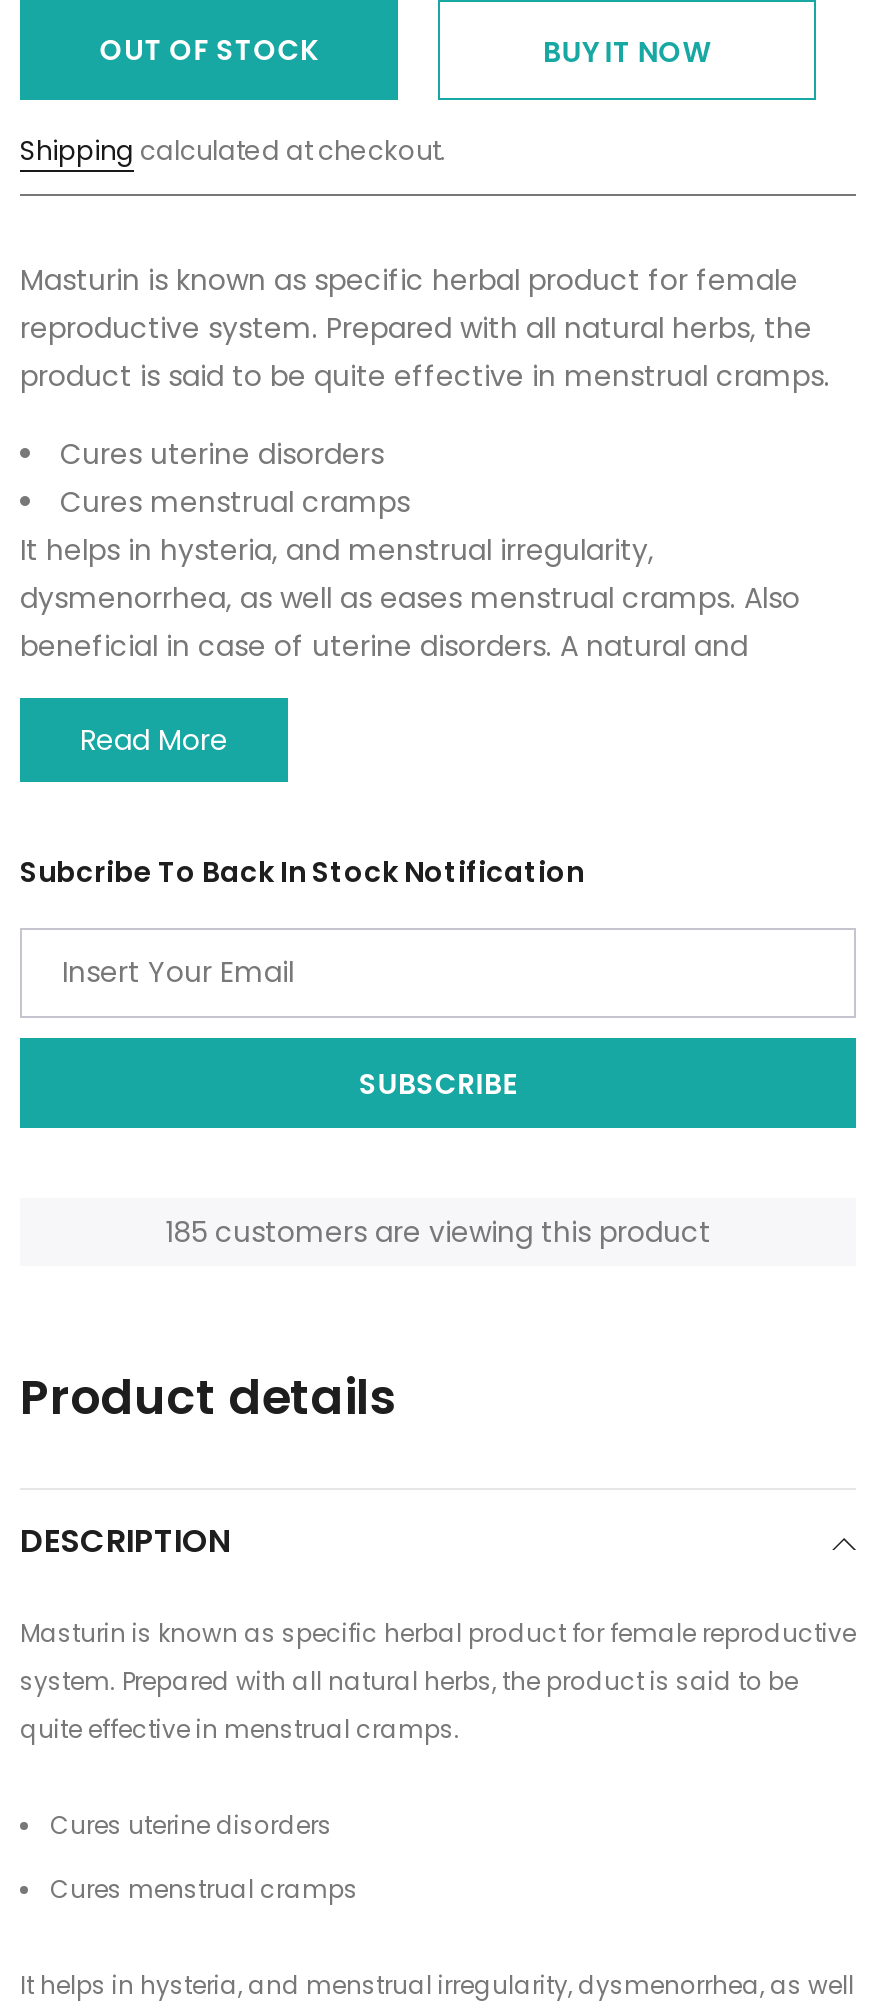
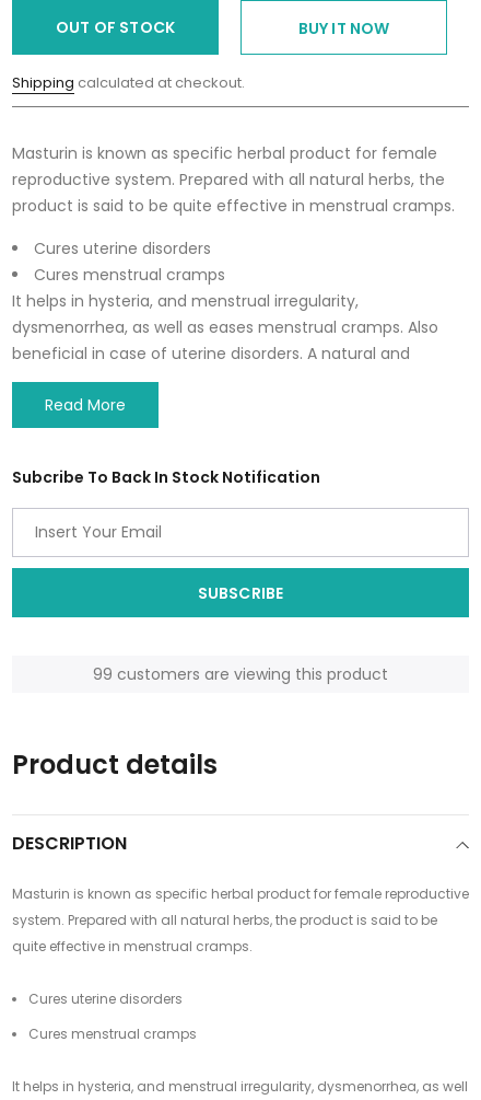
[165,1212,711,1252] 185 customers are viewing this product -> [93,664,388,685] 99 customers are viewing this product

